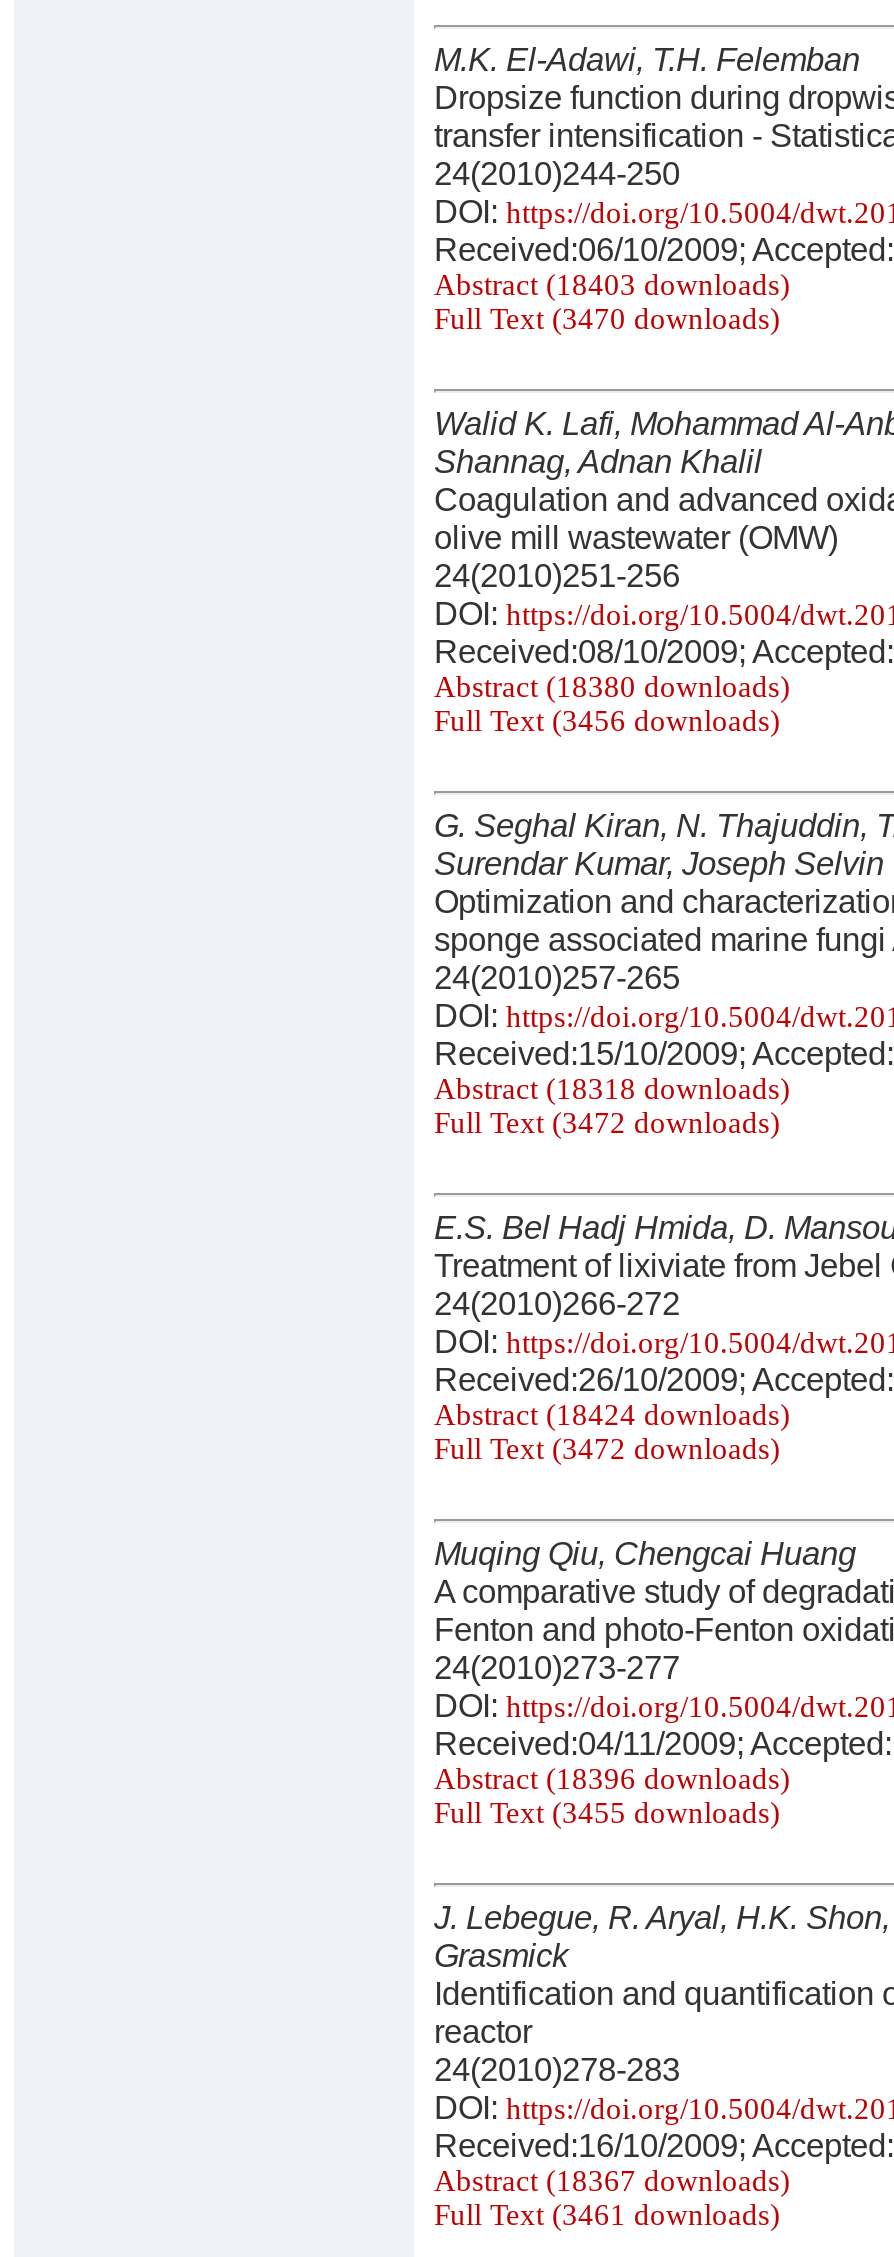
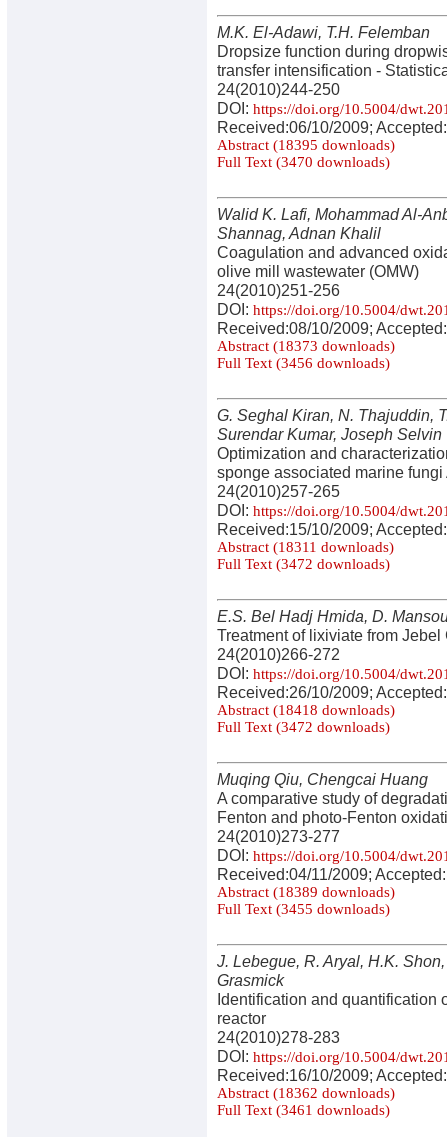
[434,269,790,301] Abstract (18403 downloads) -> [217,137,395,153] Abstract (18395 downloads)
[434,671,790,703] Abstract (18380 downloads) -> [217,338,395,354] Abstract (18373 downloads)
[434,1073,790,1105] Abstract (18318 downloads) -> [217,539,394,555] Abstract (18311 downloads)
[434,1399,790,1431] Abstract (18424 downloads) -> [217,702,395,718] Abstract (18418 downloads)
[434,1763,790,1795] Abstract (18396 downloads) -> [217,884,395,900] Abstract (18389 downloads)
[434,2165,790,2197] Abstract (18367 downloads) -> [217,1085,395,1101] Abstract (18362 downloads)

